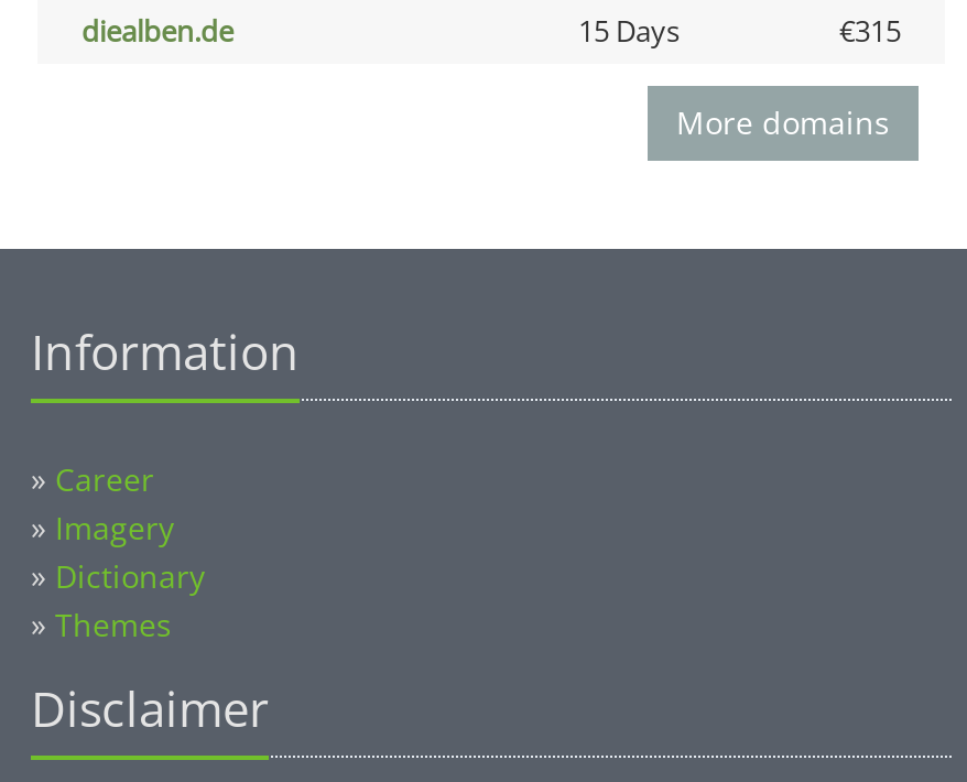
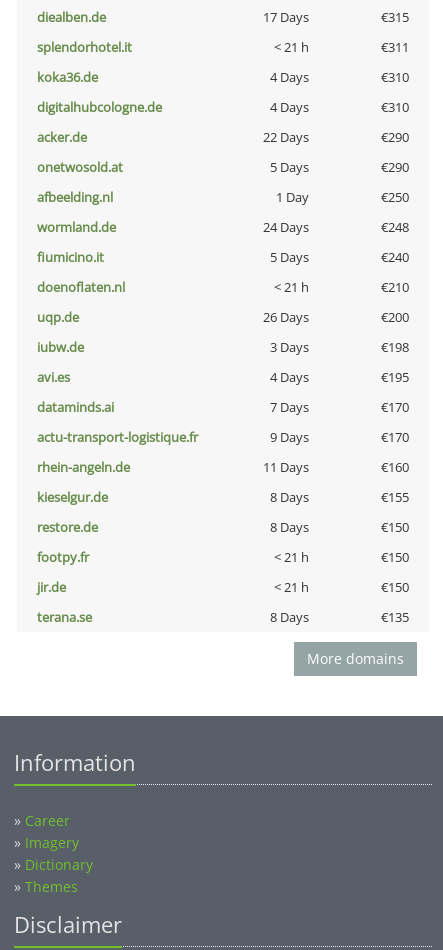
[578,11,680,51] 15 Days -> [262,8,308,26] 17 Days
none -> [37,38,409,626] splendorhotel.it | < 21 h | €311 | koka36.de | 4 Days | €310 | digitalhubcologne.de | 4 Days | €310 | acker.de | 22 Days | €290 | onetwosold.at | 5 Days | €290 | afbeelding.nl | 1 Day | €250 | wormland.de | 24 Days | €248 | fiumicino.it | 5 Days | €240 | doenoflaten.nl | < 21 h | €210 | uqp.de | 26 Days | €200 | iubw.de | 3 Days | €198 | avi.es | 4 Days | €195 | dataminds.ai | 7 Days | €170 | actu-transport-logistique.fr | 9 Days | €170 | rhein-angeln.de | 11 Days | €160 | kieselgur.de | 8 Days | €155 | restore.de | 8 Days | €150 | footpy.fr | < 21 h | €150 | jir.de | < 21 h | €150 | terana.se | 8 Days | €135

